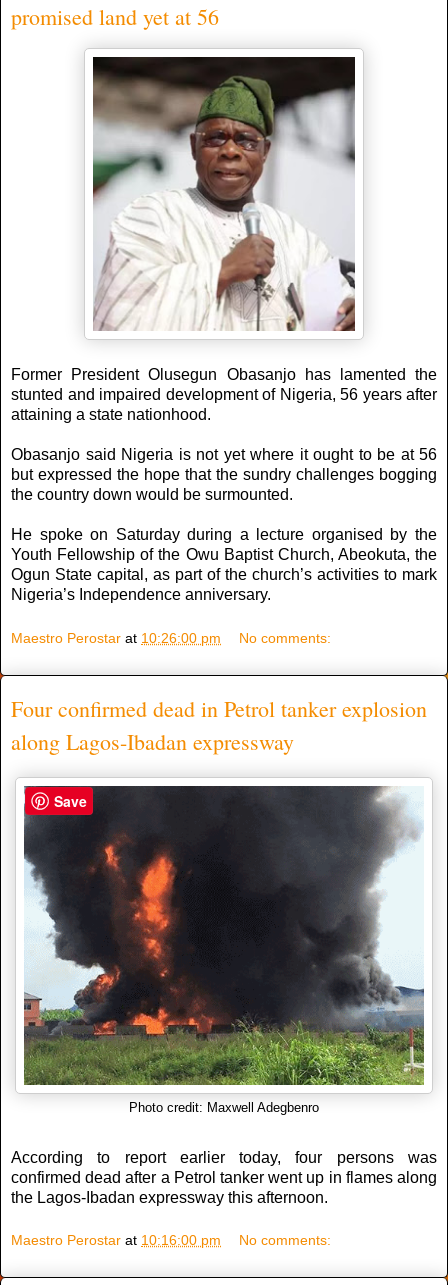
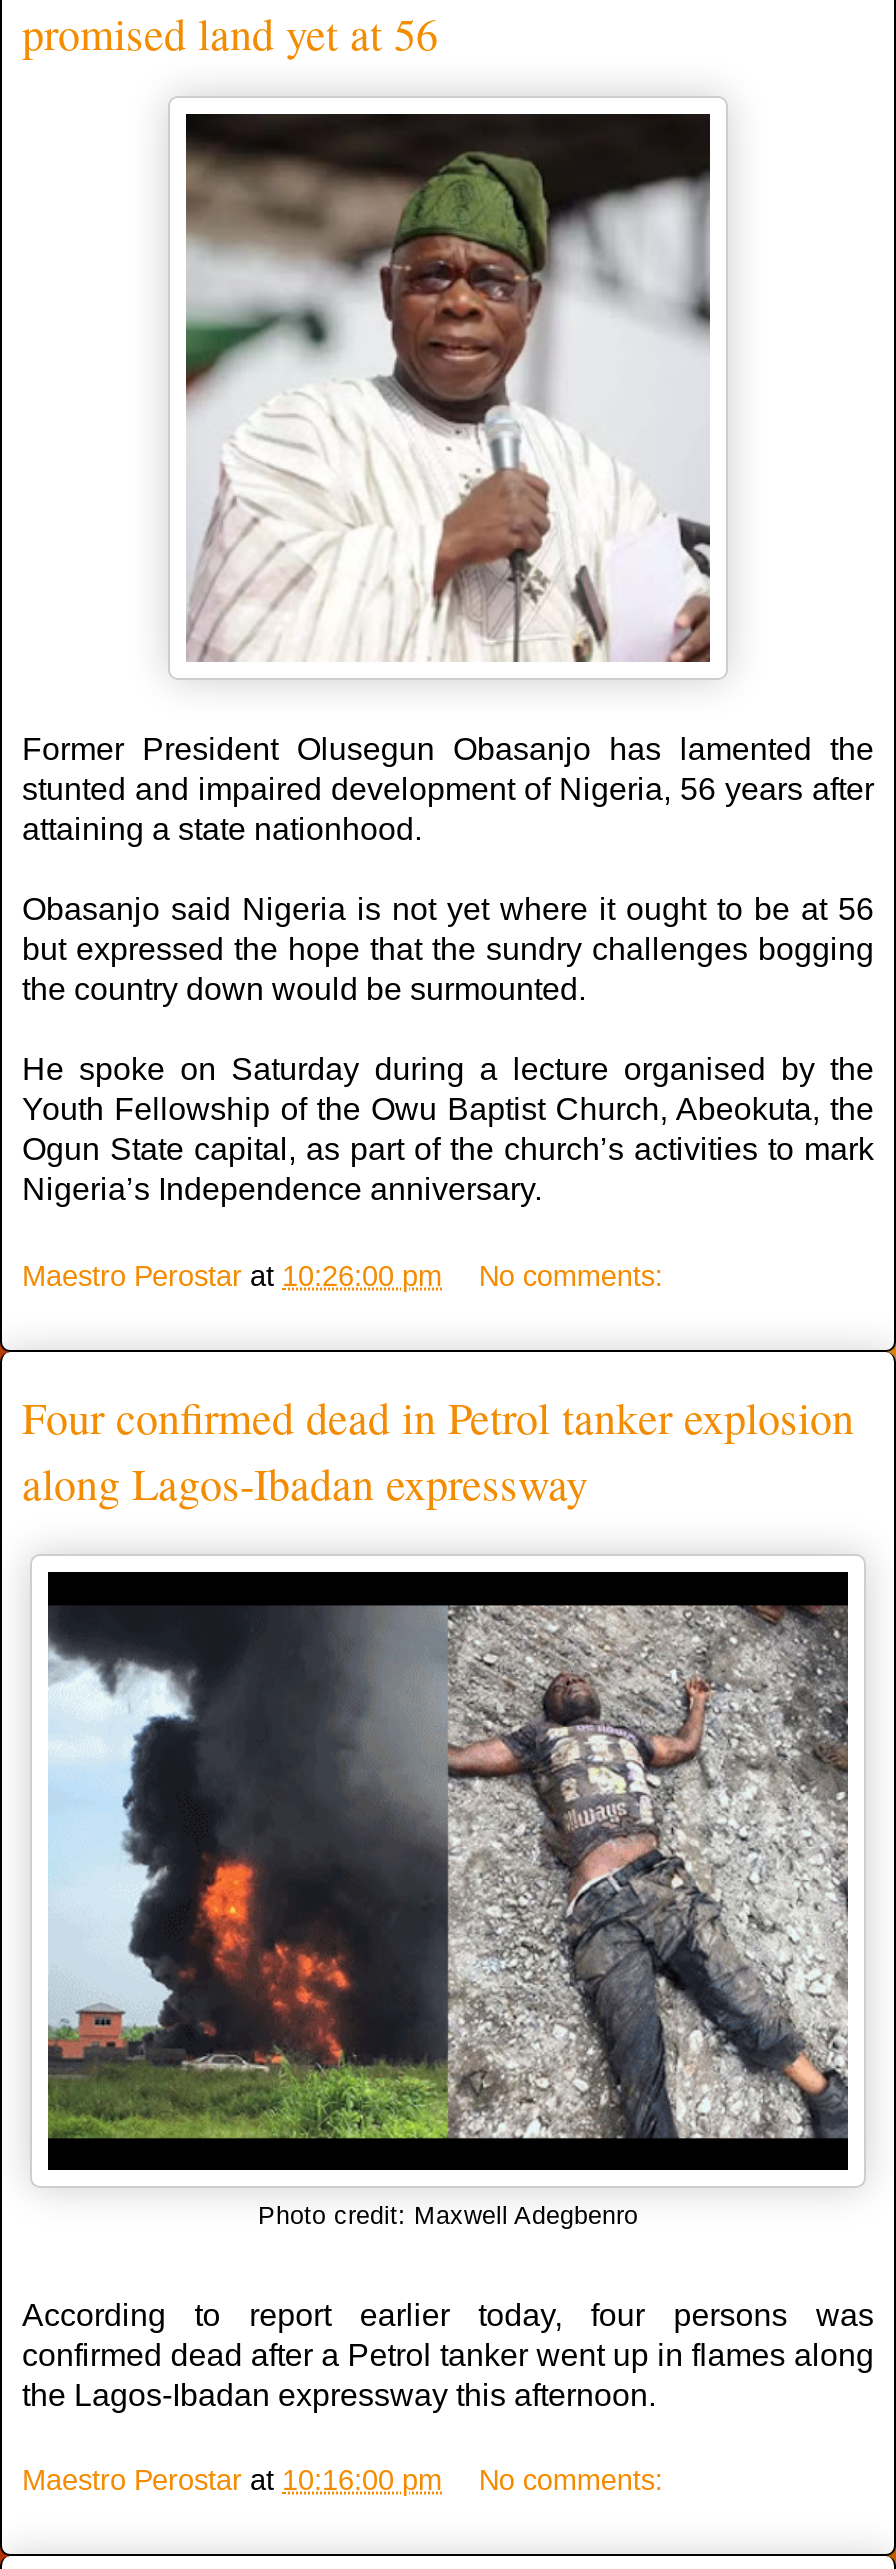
[23,785,425,1086] [image] -> [46,1570,850,2172] [image]
[54,791,87,811] Save -> none

